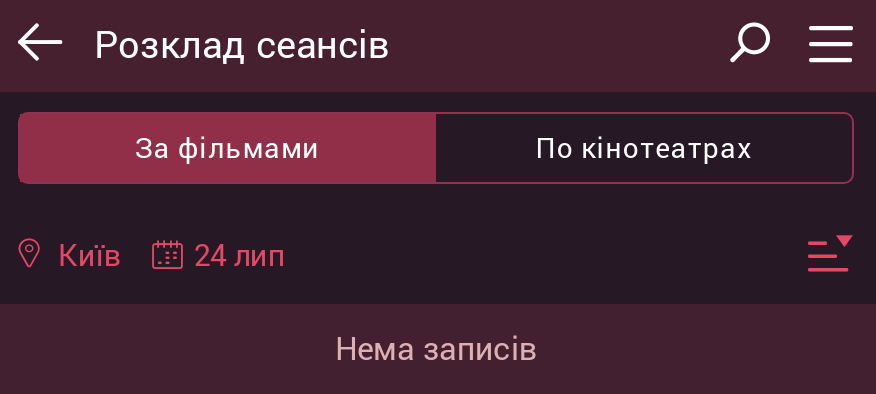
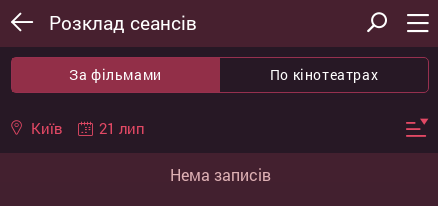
[58,233,286,274] Київ 24 лип -> [31,117,145,138] Київ 21 лип

